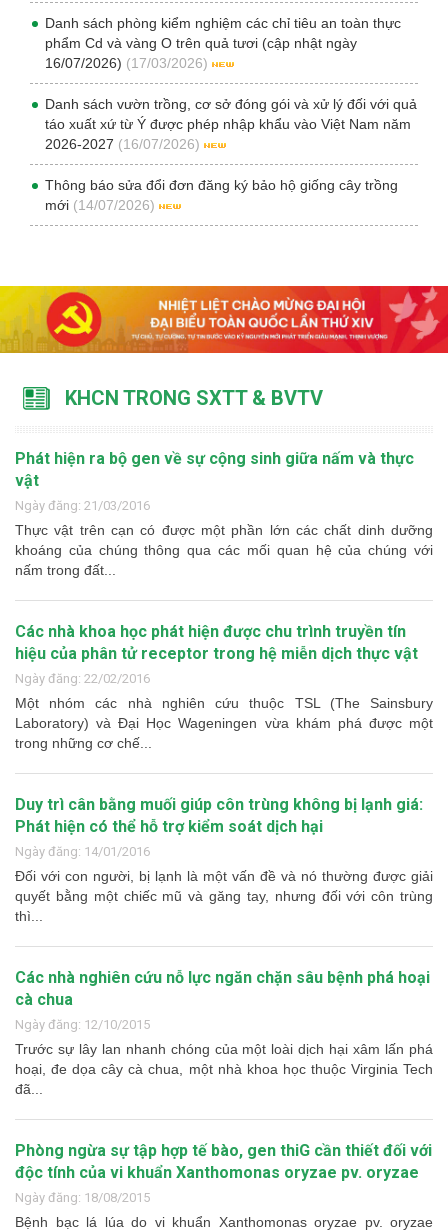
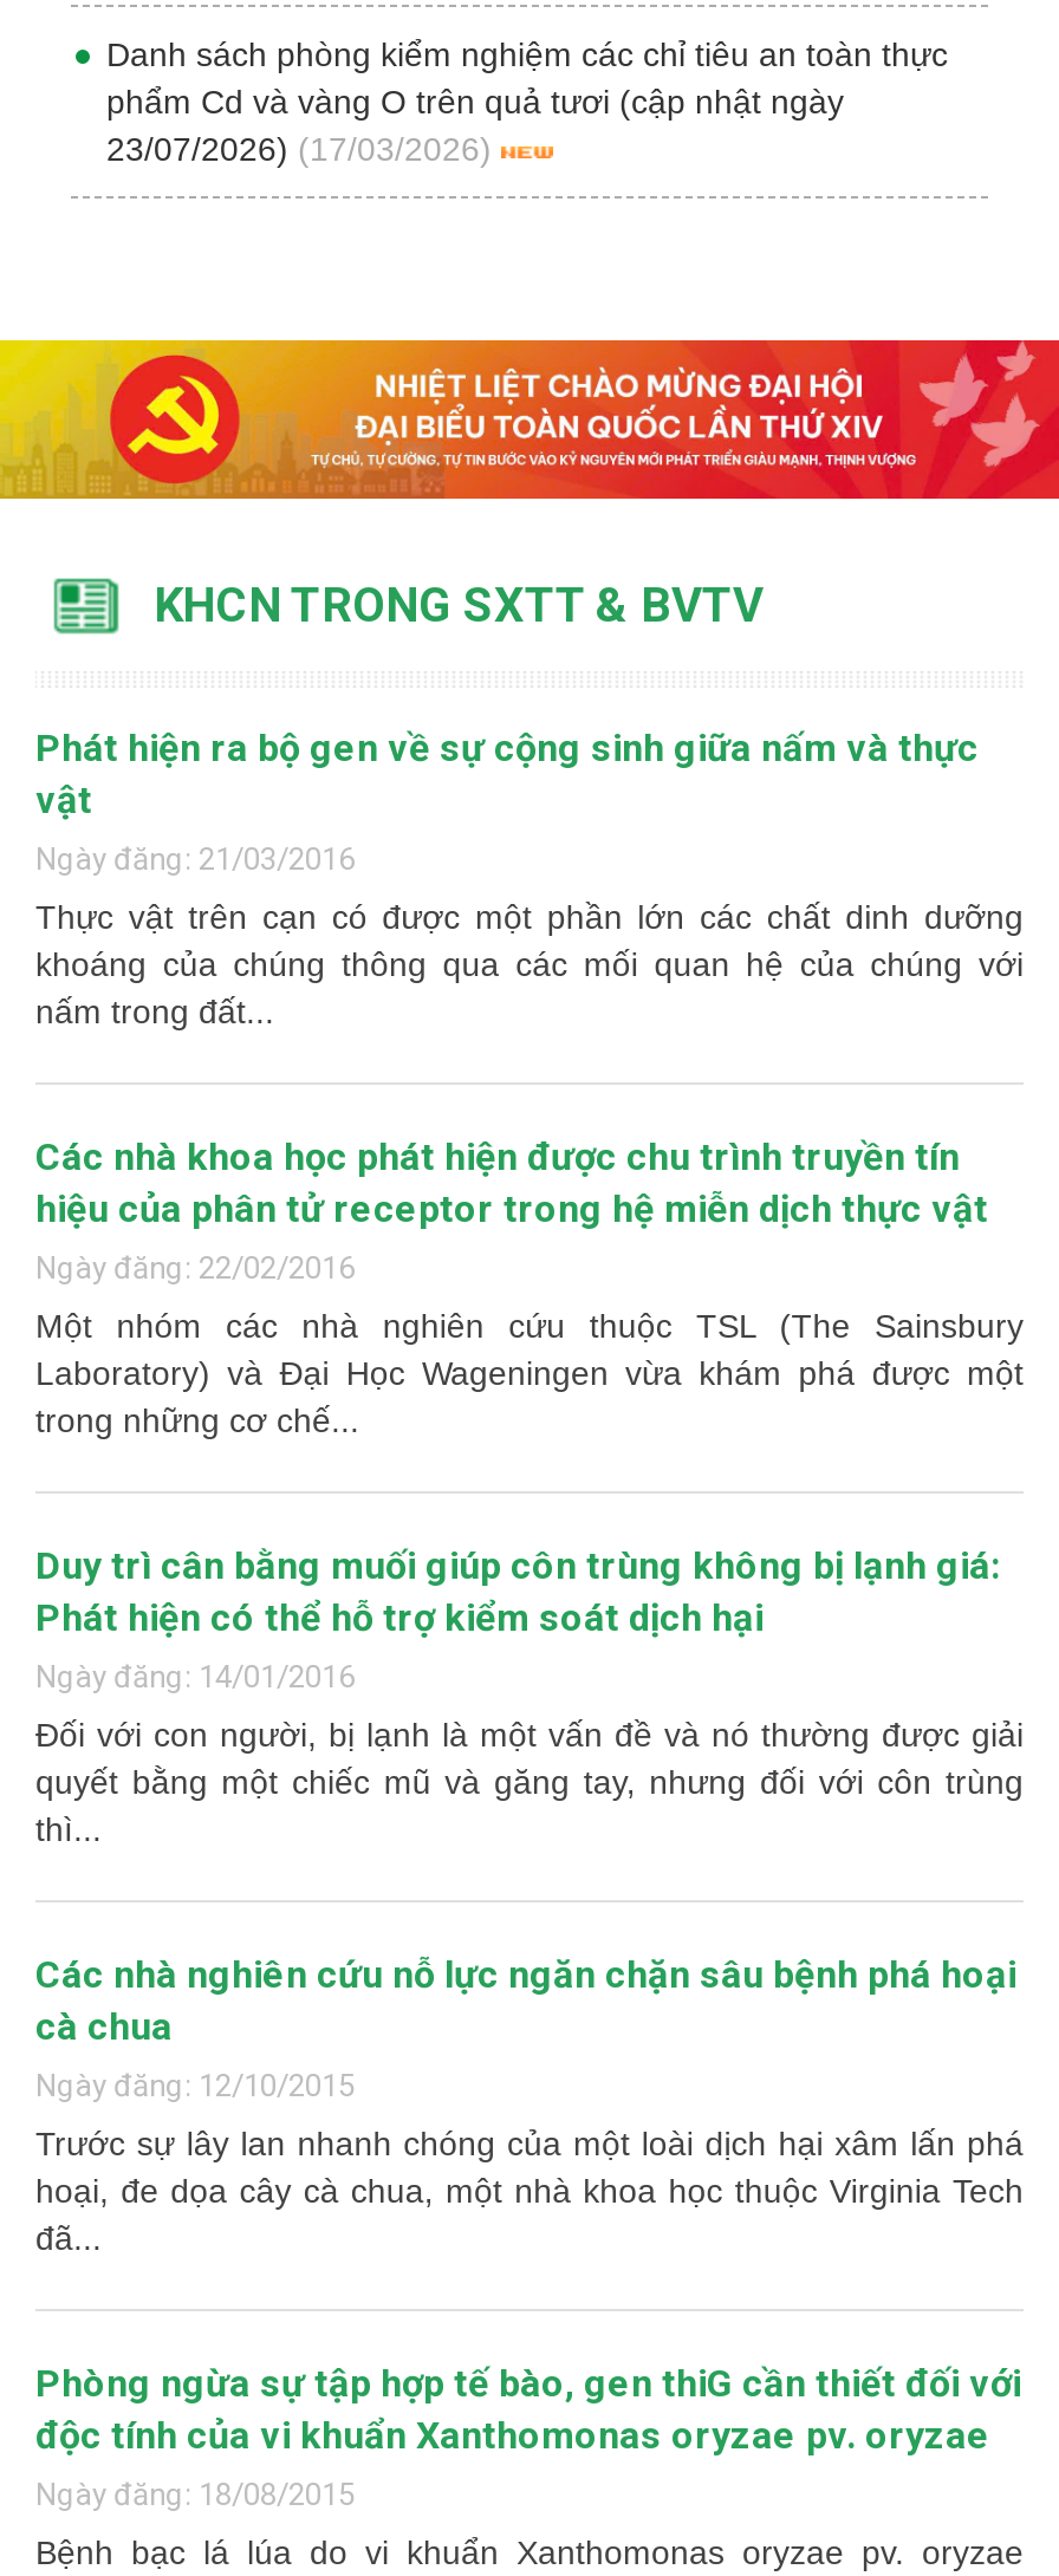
[45,55,417,213] 16/07/2026) (17/03/2026) | Danh sách vườn trồng, cơ sở đóng gói và xử lý đối với quả | táo xuất xứ từ Ý được phép nhập khẩu vào Việt Nam năm | 2026-2027 (16/07/2026) | Thông báo sửa đổi đơn đăng ký bảo hộ giống cây trồng | mới (14/07/2026) -> [106,130,492,168] 23/07/2026) (17/03/2026)

